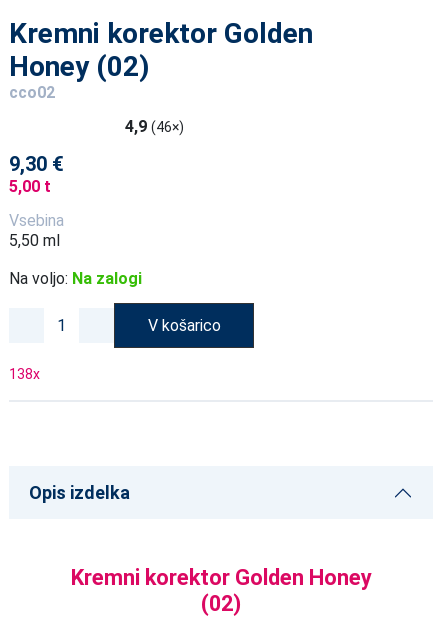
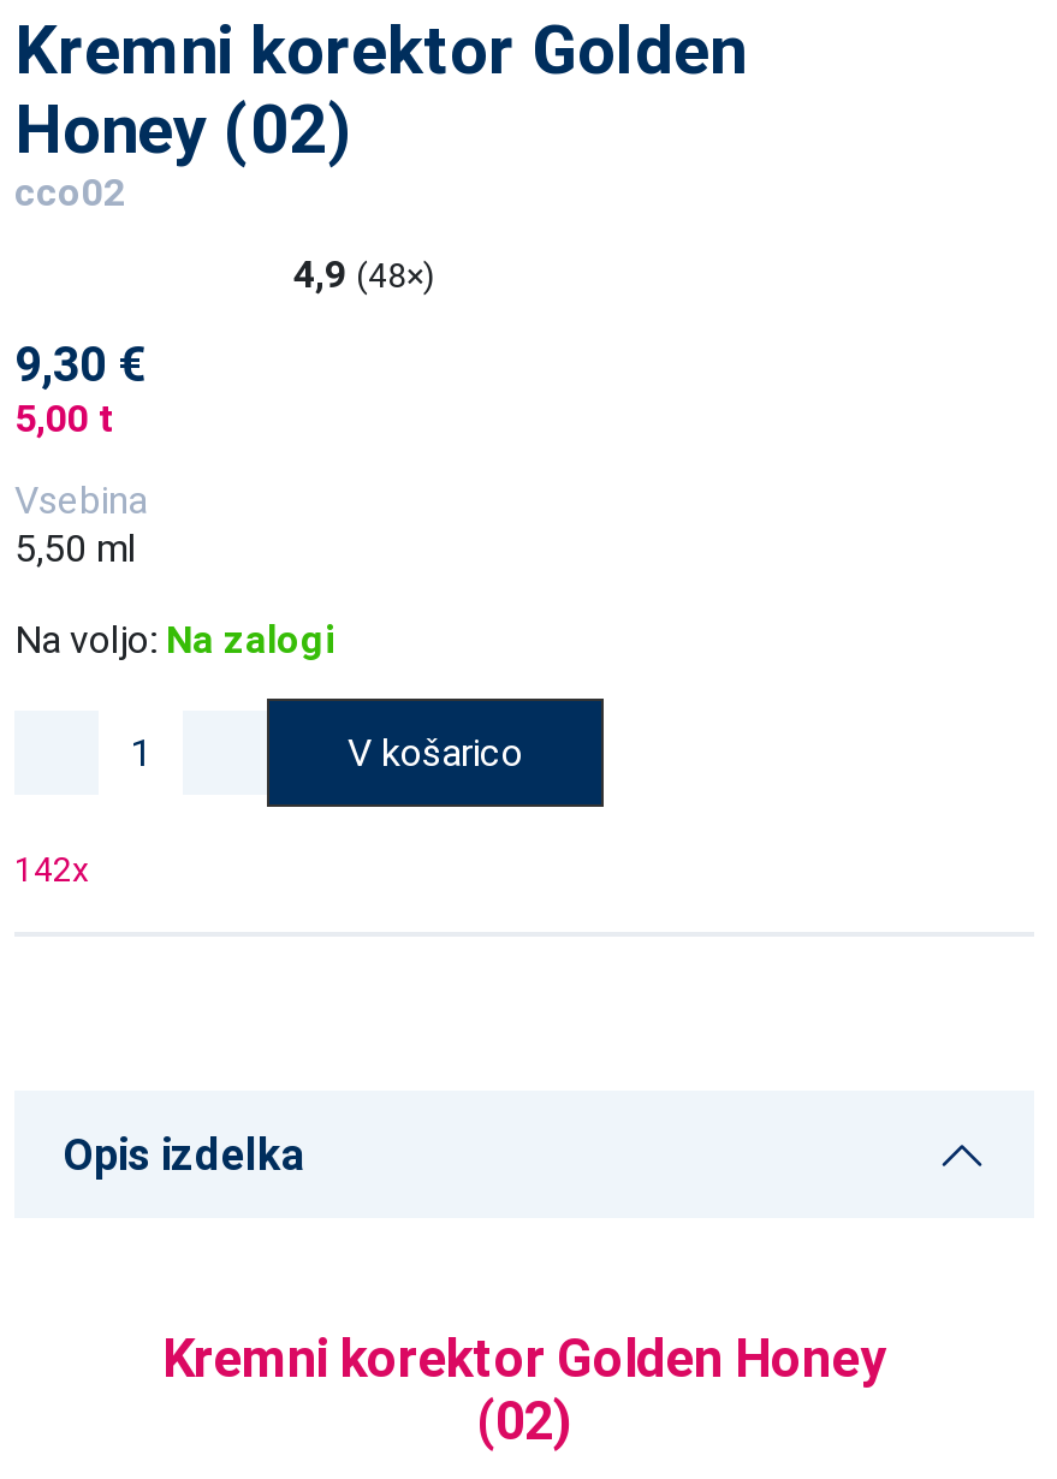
[125,117,184,136] 4,9 (46×) -> [293,251,435,297] 4,9 (48×)
[9,366,40,382] 138x -> [14,850,89,889] 142x

